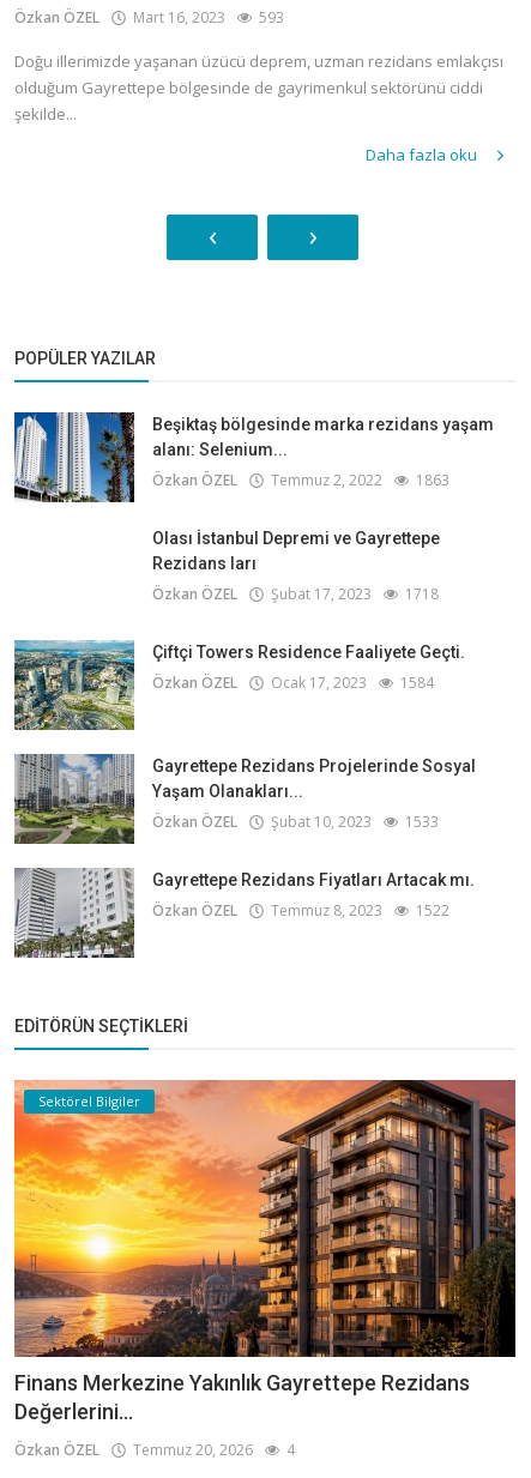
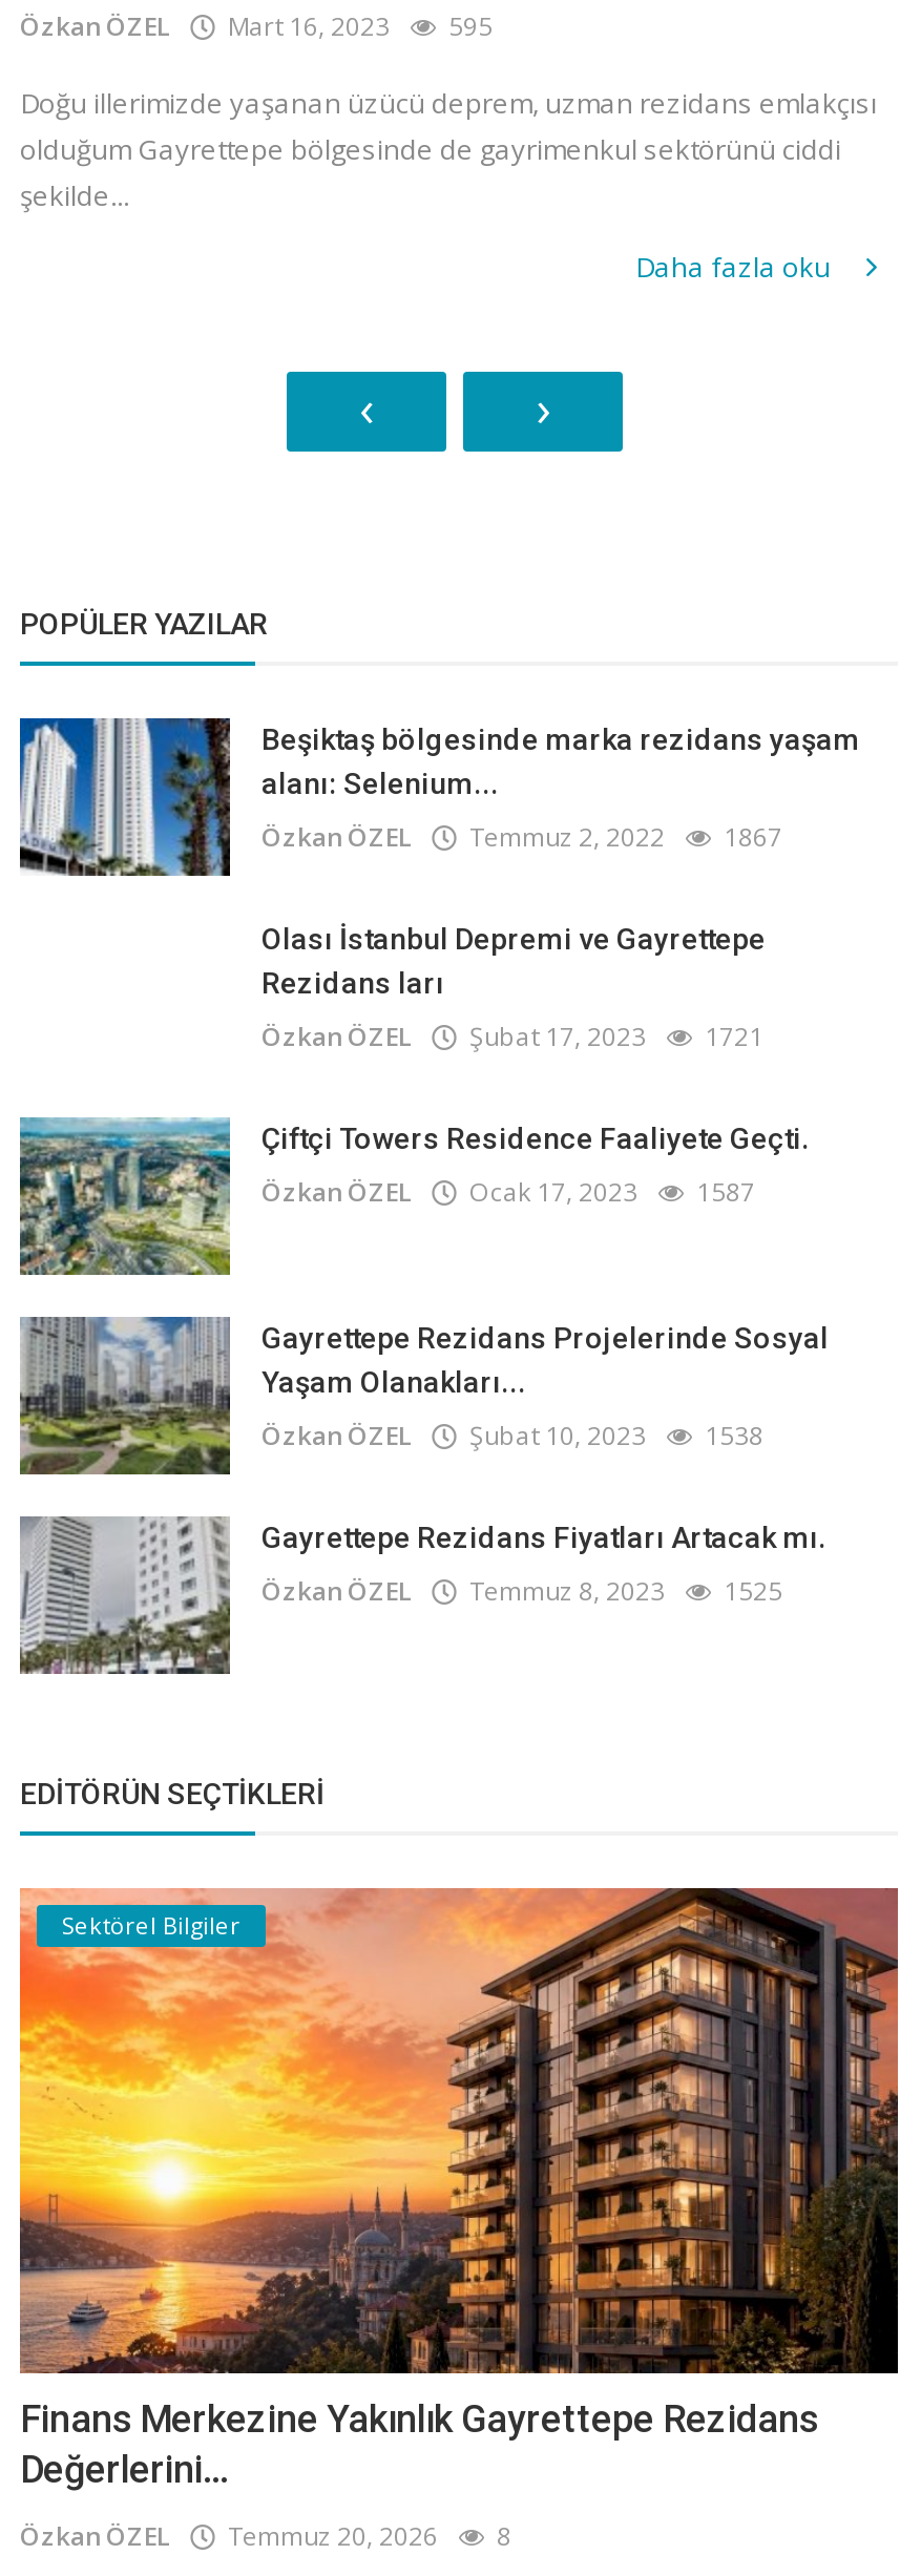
[14,8,284,28] Özkan ÖZEL Mart 16, 2023 593 -> [20,9,493,45] Özkan ÖZEL Mart 16, 2023 595
[152,470,449,490] Özkan ÖZEL Temmuz 2, 2022 1863 -> [261,819,782,855] Özkan ÖZEL Temmuz 2, 2022 1867
[152,584,439,604] Özkan ÖZEL Şubat 17, 2023 1718 -> [261,1019,763,1054] Özkan ÖZEL Şubat 17, 2023 1721
[152,672,434,693] Özkan ÖZEL Ocak 17, 2023 1584 -> [261,1174,755,1210] Özkan ÖZEL Ocak 17, 2023 1587
[152,812,439,832] Özkan ÖZEL Şubat 10, 2023 1533 -> [261,1418,763,1453] Özkan ÖZEL Şubat 10, 2023 1538
[152,900,449,921] Özkan ÖZEL Temmuz 8, 2023 1522 -> [261,1573,782,1609] Özkan ÖZEL Temmuz 8, 2023 1525
[14,1440,295,1460] Özkan ÖZEL Temmuz 20, 2026 4 -> [20,2519,511,2555] Özkan ÖZEL Temmuz 20, 2026 8

